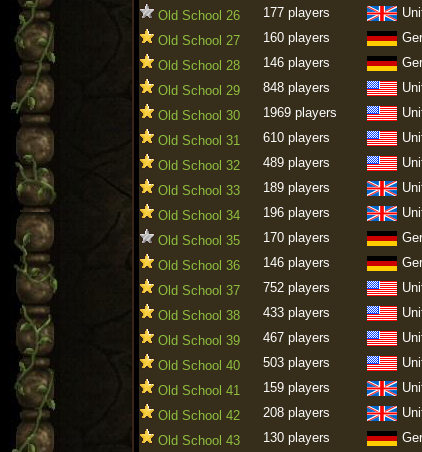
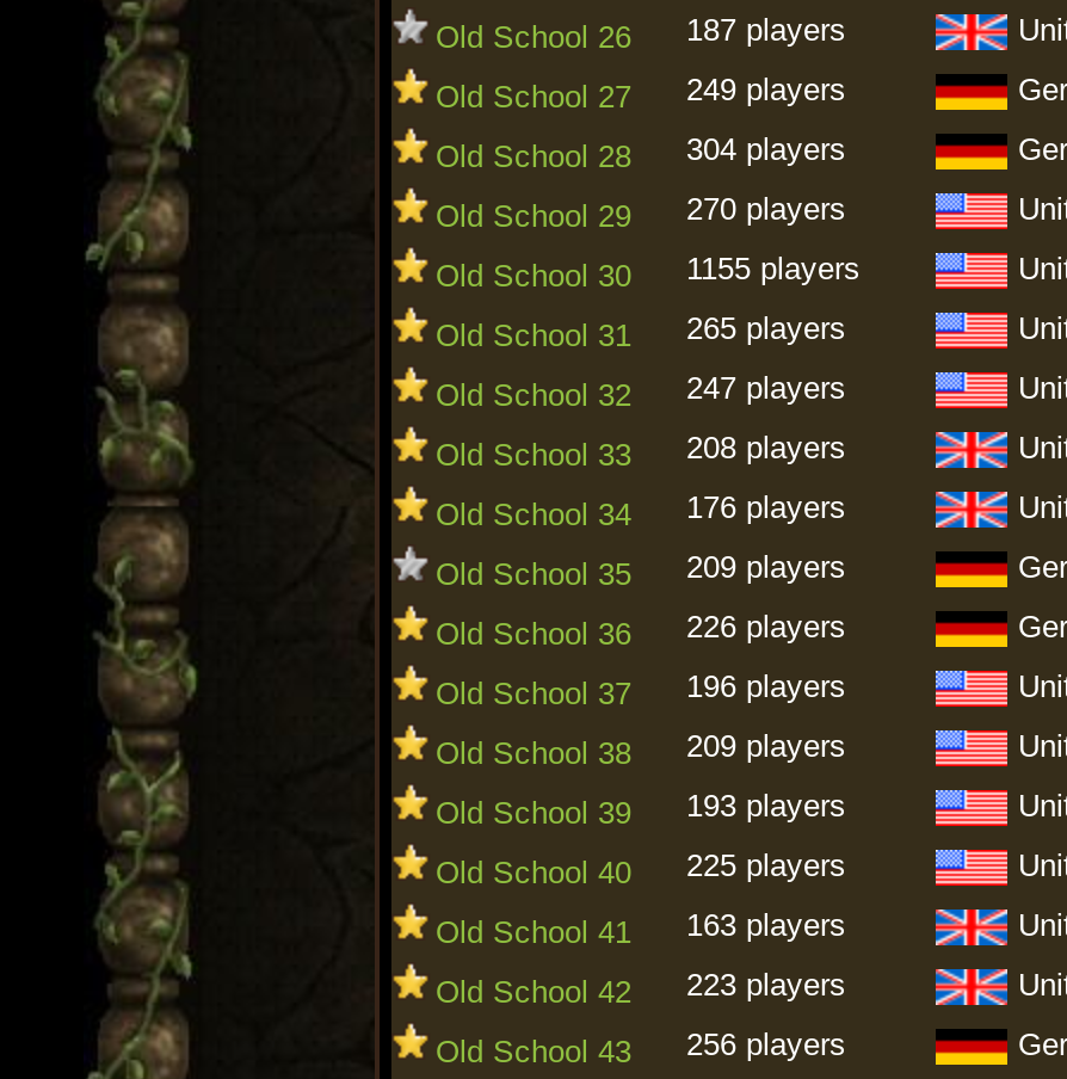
[157,5,329,23] Old School 26 177 players -> [436,12,846,55] Old School 26 187 players
[157,30,329,48] Old School 27 160 players -> [436,72,846,115] Old School 27 249 players
[157,55,329,73] Old School 28 146 players -> [436,131,846,174] Old School 28 304 players
[157,80,329,98] Old School 29 848 players -> [436,191,846,234] Old School 29 270 players
[157,105,336,123] Old School 30 1969 players -> [436,251,861,294] Old School 30 1155 players
[157,130,329,148] Old School 31 610 players -> [436,310,846,353] Old School 31 265 players
[157,155,329,173] Old School 32 489 players -> [436,370,846,413] Old School 32 247 players
[157,180,329,198] Old School 33 189 players -> [436,430,846,473] Old School 33 208 players
[157,205,329,223] Old School 34 196 players -> [436,489,846,532] Old School 34 176 players
[157,230,329,248] Old School 35 170 players -> [436,549,846,592] Old School 35 209 players
[157,255,329,273] Old School 36 146 players -> [436,609,846,652] Old School 36 226 players
[157,280,329,298] Old School 37 752 players -> [436,668,846,711] Old School 37 196 players
[157,305,329,323] Old School 38 433 players -> [436,728,846,771] Old School 38 209 players
[157,330,329,348] Old School 39 467 players -> [436,788,846,831] Old School 39 193 players
[157,355,329,373] Old School 40 503 players -> [436,847,846,890] Old School 40 225 players
[157,380,329,398] Old School 41 159 players -> [436,907,846,950] Old School 41 163 players
[157,405,329,423] Old School 42 208 players -> [436,967,846,1010] Old School 42 223 players
[157,430,329,448] Old School 43 130 players -> [436,1026,846,1069] Old School 43 256 players

